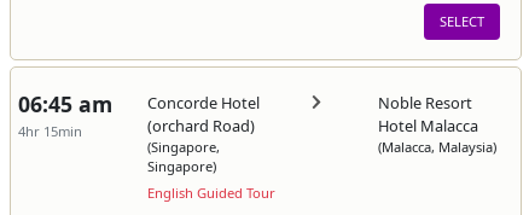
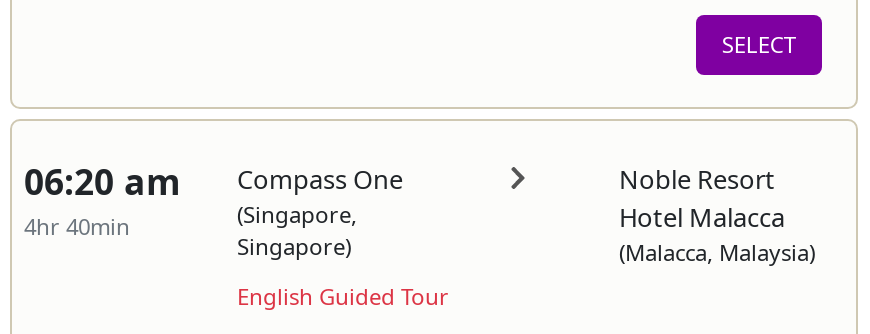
[18,89,112,140] 06:45 am | 4hr 15min -> [24,156,180,240] 06:20 am | 4hr 40min
[147,91,259,136] Concorde Hotel | (orchard Road) -> [237,160,403,196] Compass One

